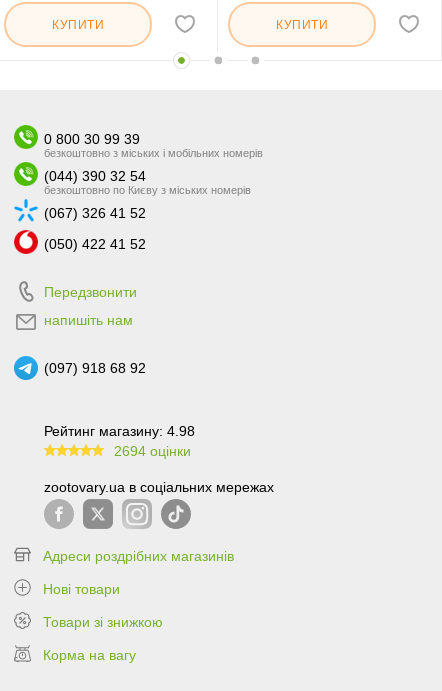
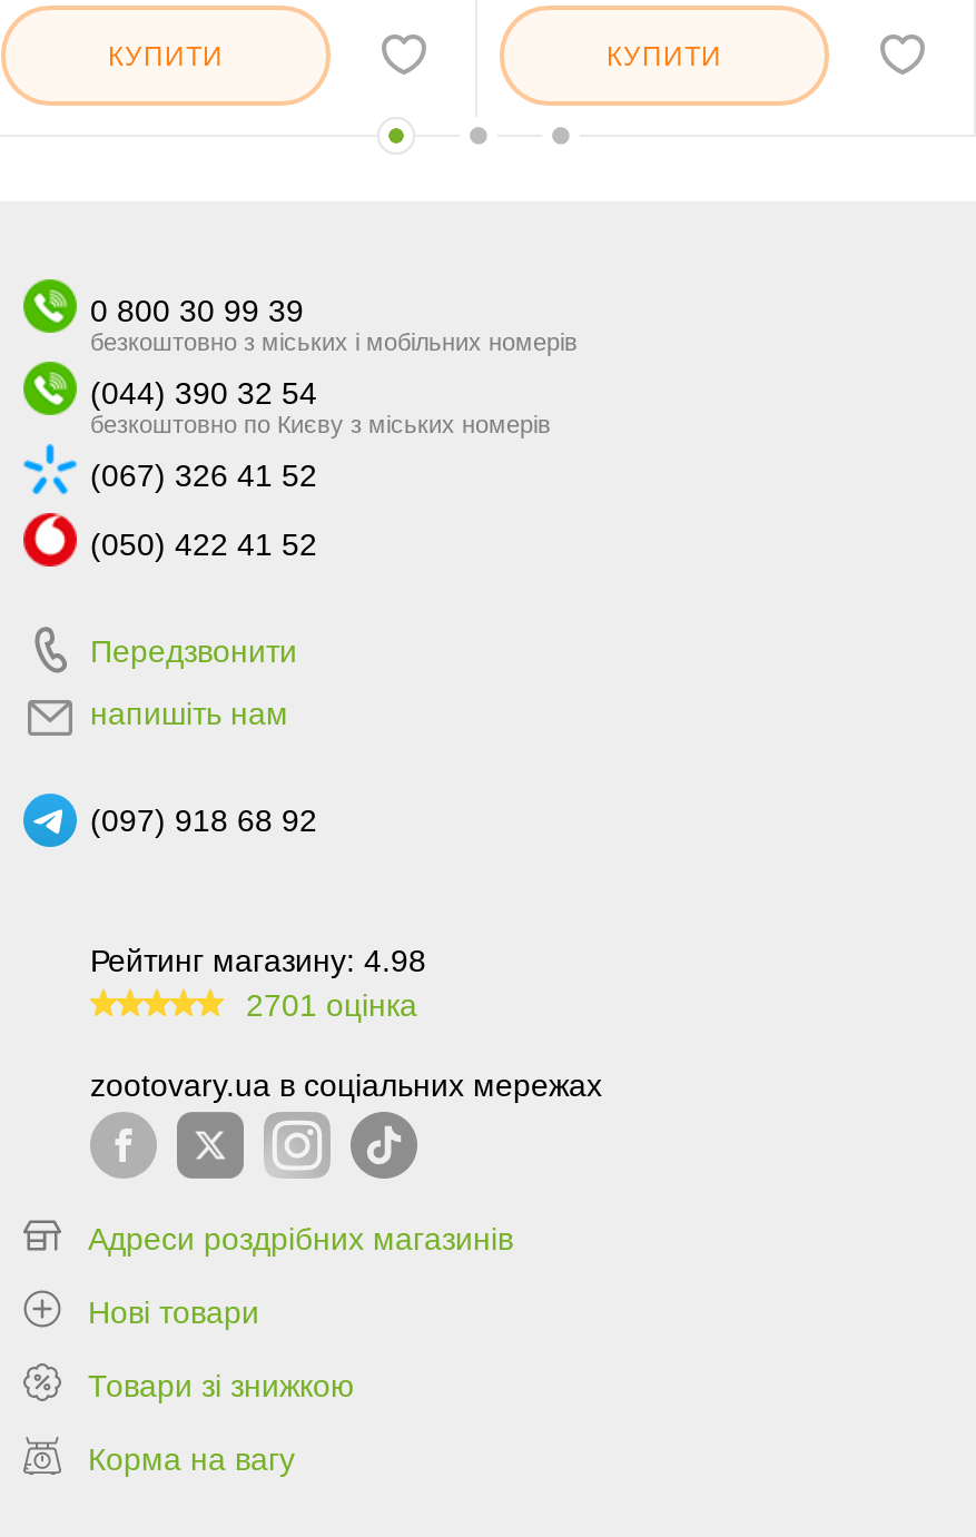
[114,443,191,459] 2694 оцінки -> [246,987,417,1023] 2701 оцінка

